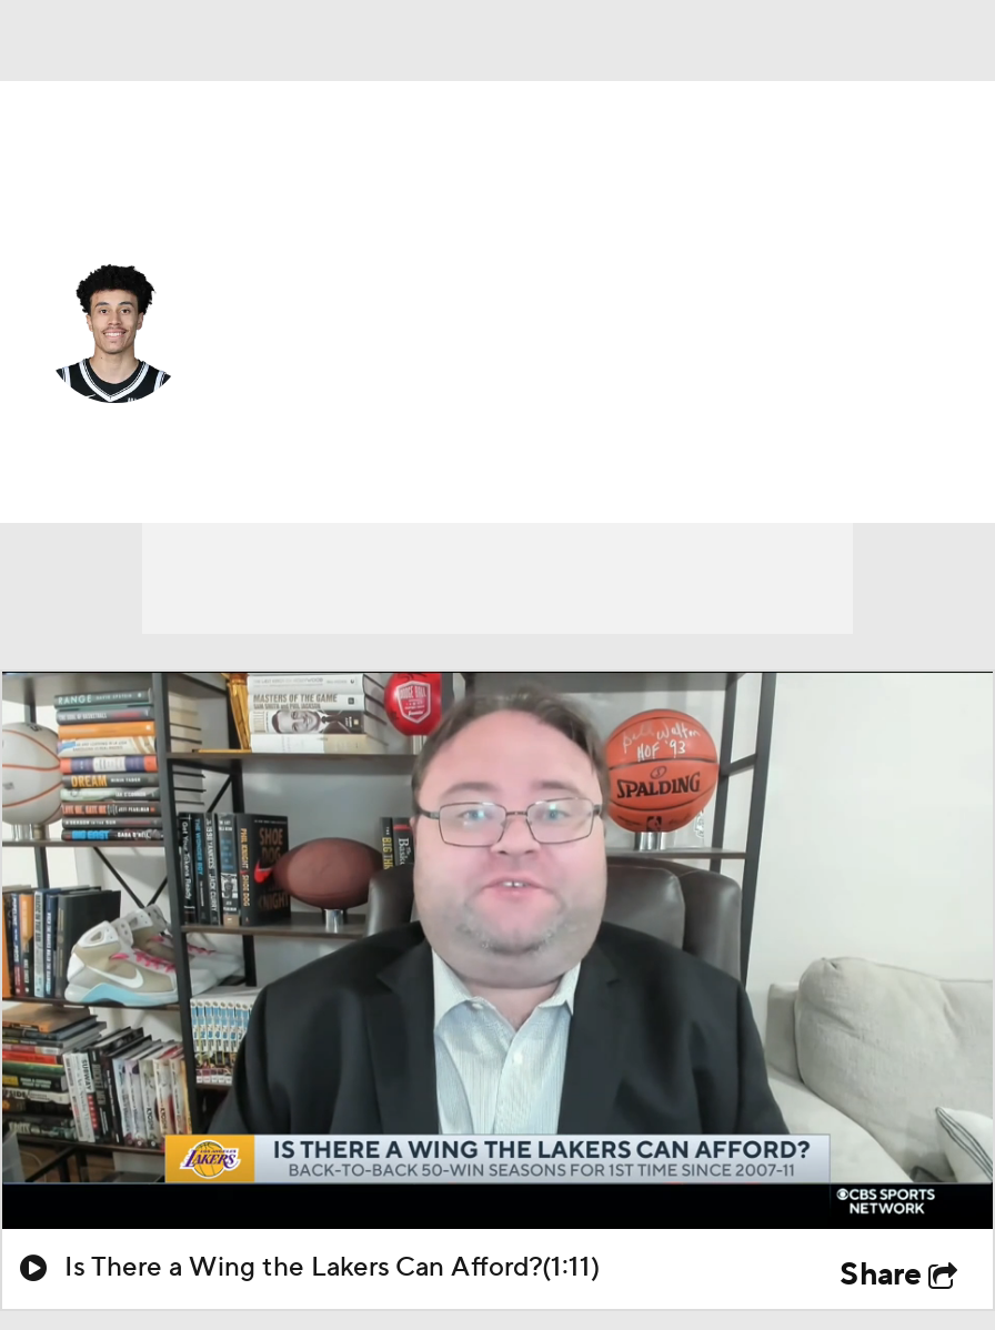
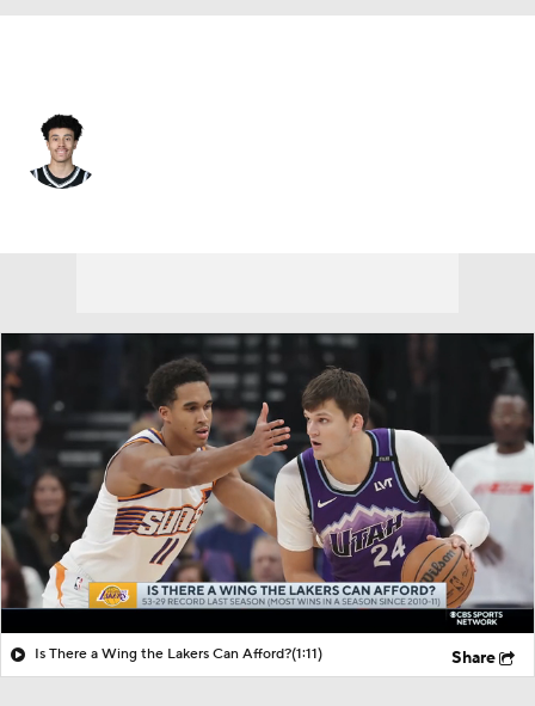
[7,669,988,1185] [image] -> [4,332,531,609] [image]

